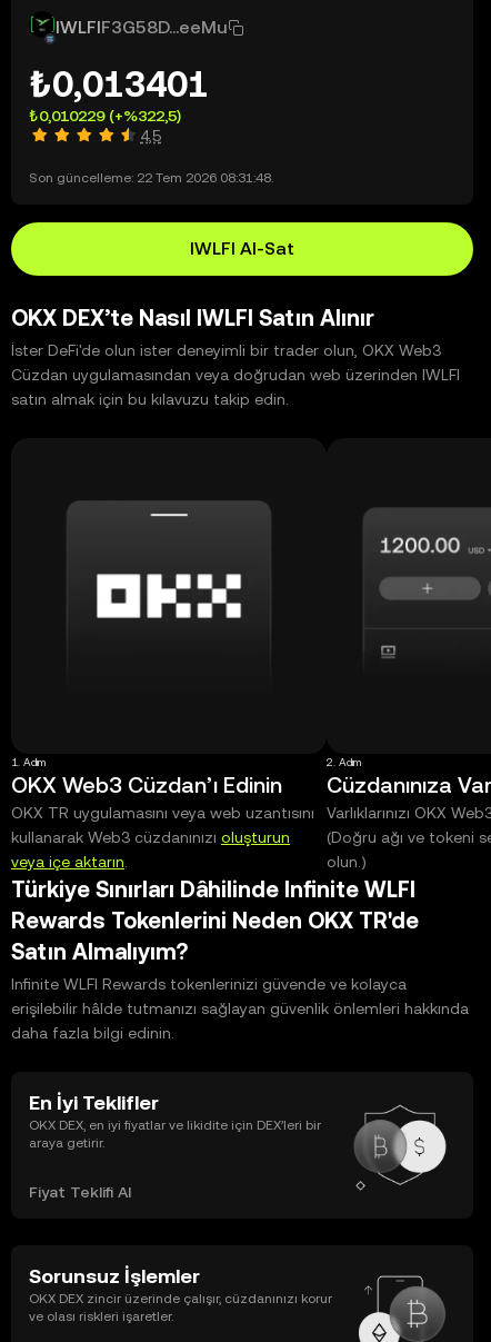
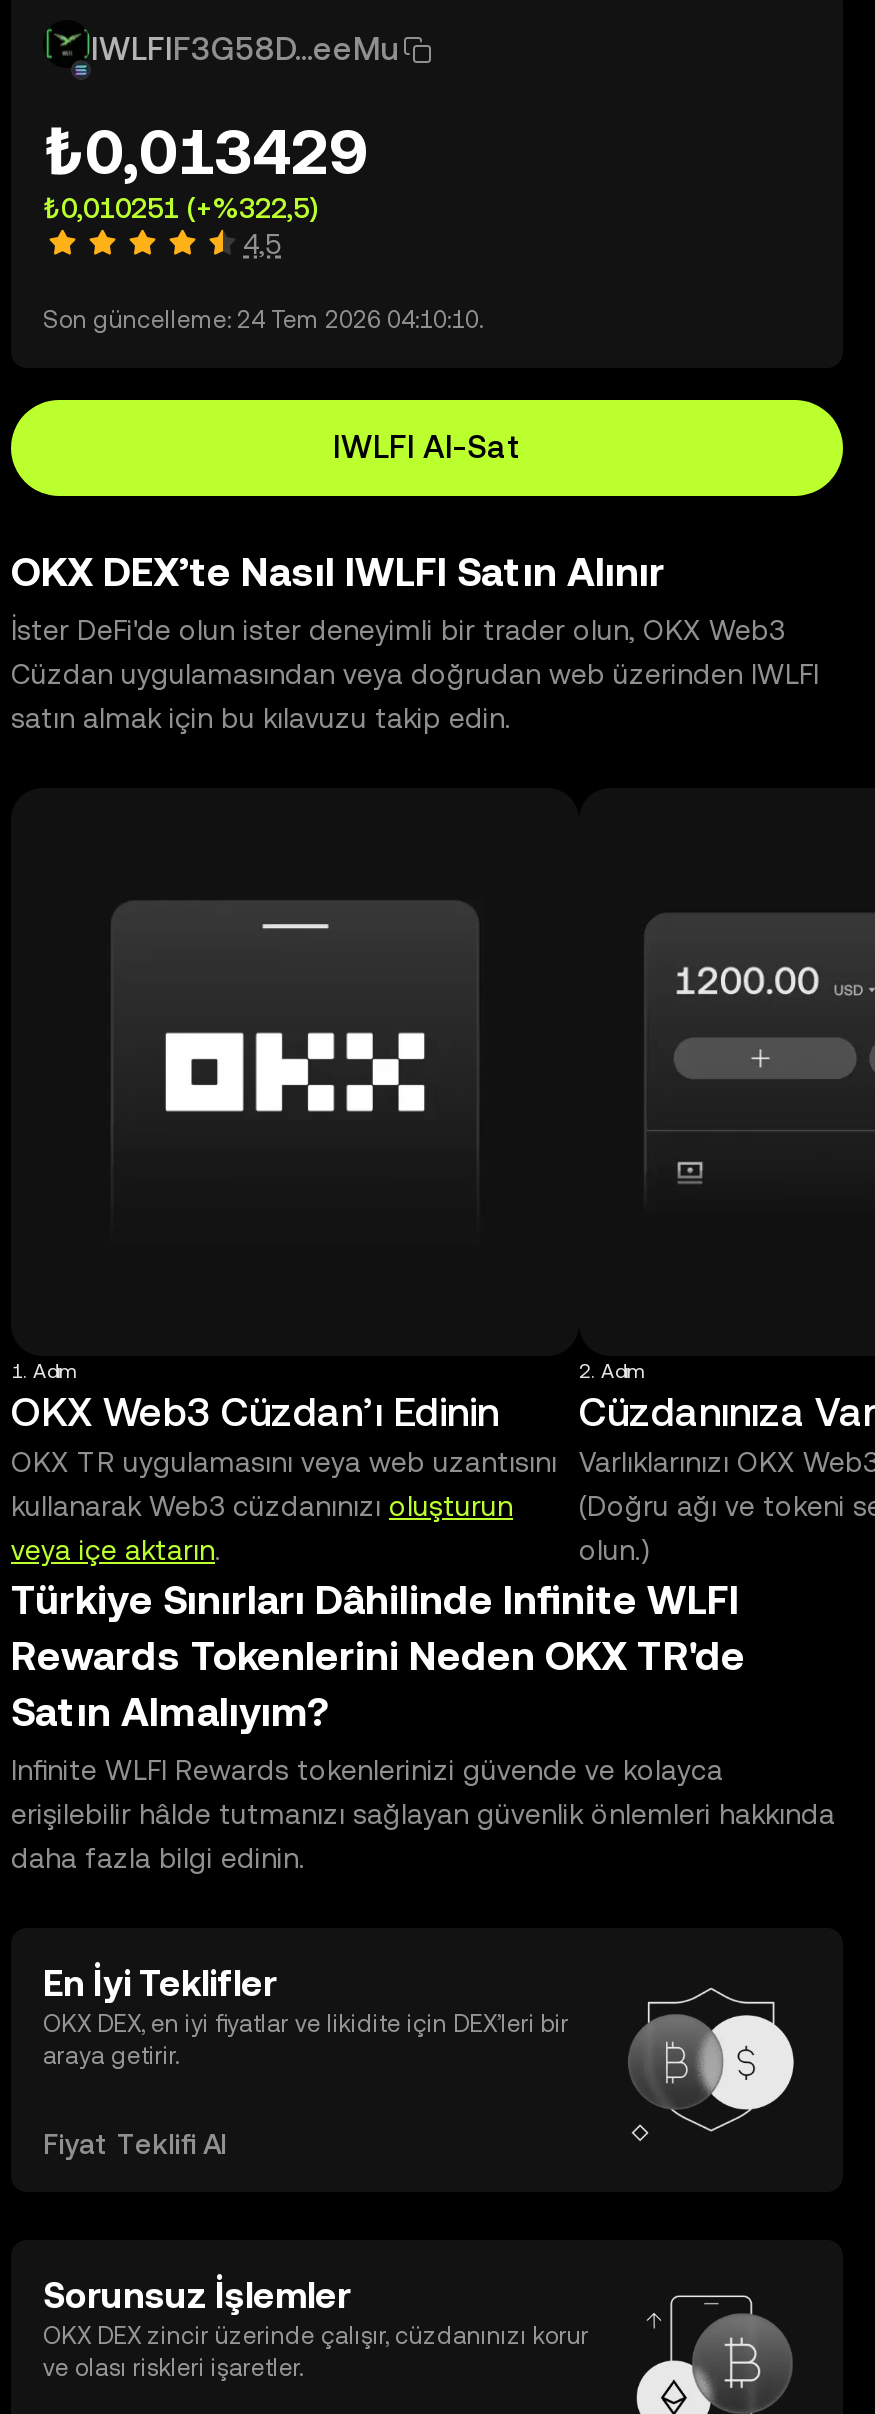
[29,63,209,105] ₺0,013401 -> [43,114,367,188] ₺0,013429
[29,107,181,125] ₺0,010229 (+%322,5) -> [43,192,317,224] ₺0,010251 (+%322,5)
[29,170,273,186] Son güncelleme: 22 Tem 2026 08:31:48. -> [43,306,483,334] Son güncelleme: 24 Tem 2026 04:10:10.

